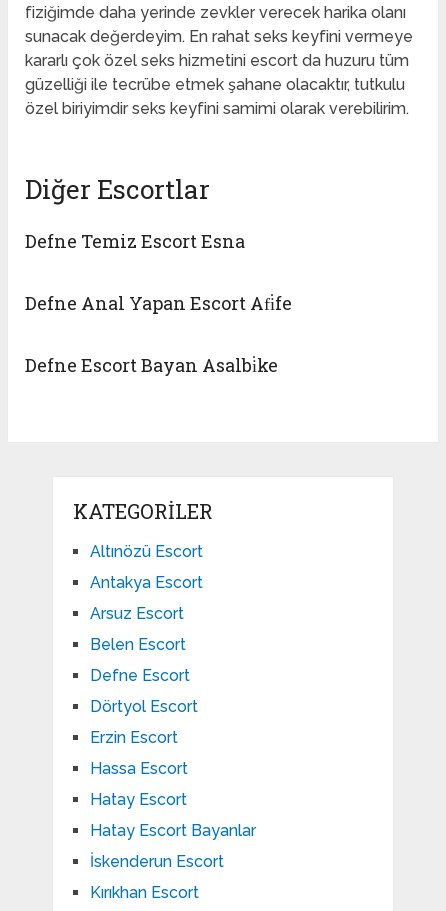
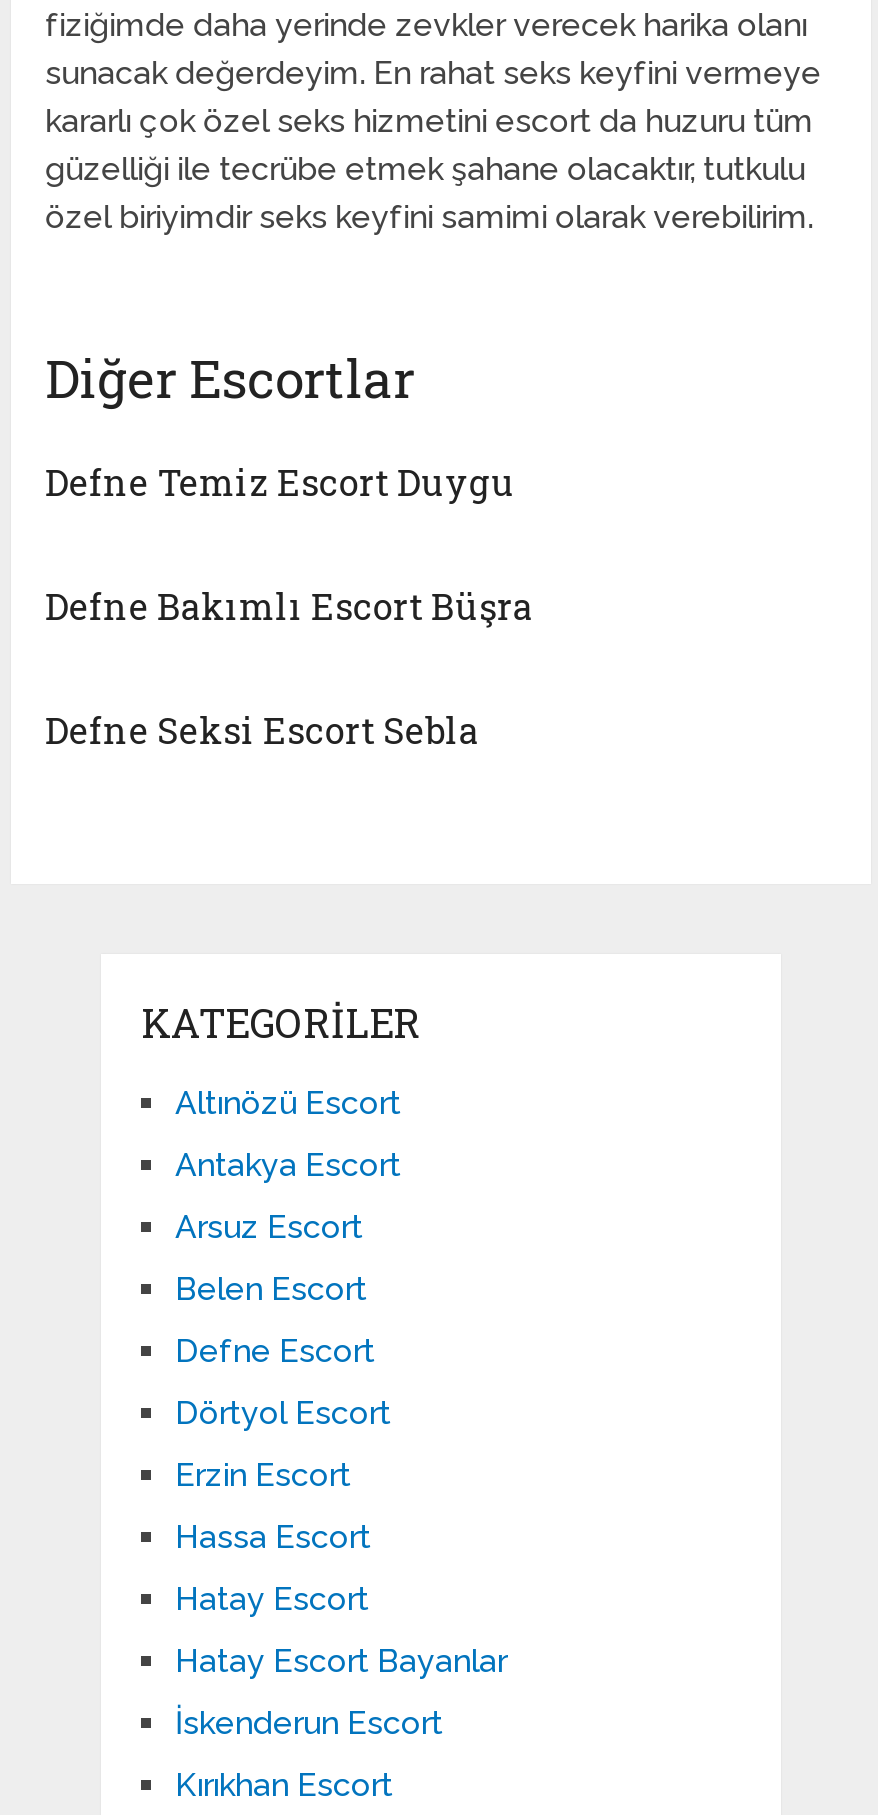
[25,229,245,253] Defne Temiz Escort Esna -> [45,458,515,506] Defne Temiz Escort Duygu
[25,291,292,315] Defne Anal Yapan Escort Afi̇fe -> [45,582,533,630] Defne Bakımlı Escort Büşra
[25,353,278,377] Defne Escort Bayan Asalbi̇ke -> [45,706,479,754] Defne Seksi Escort Sebla

